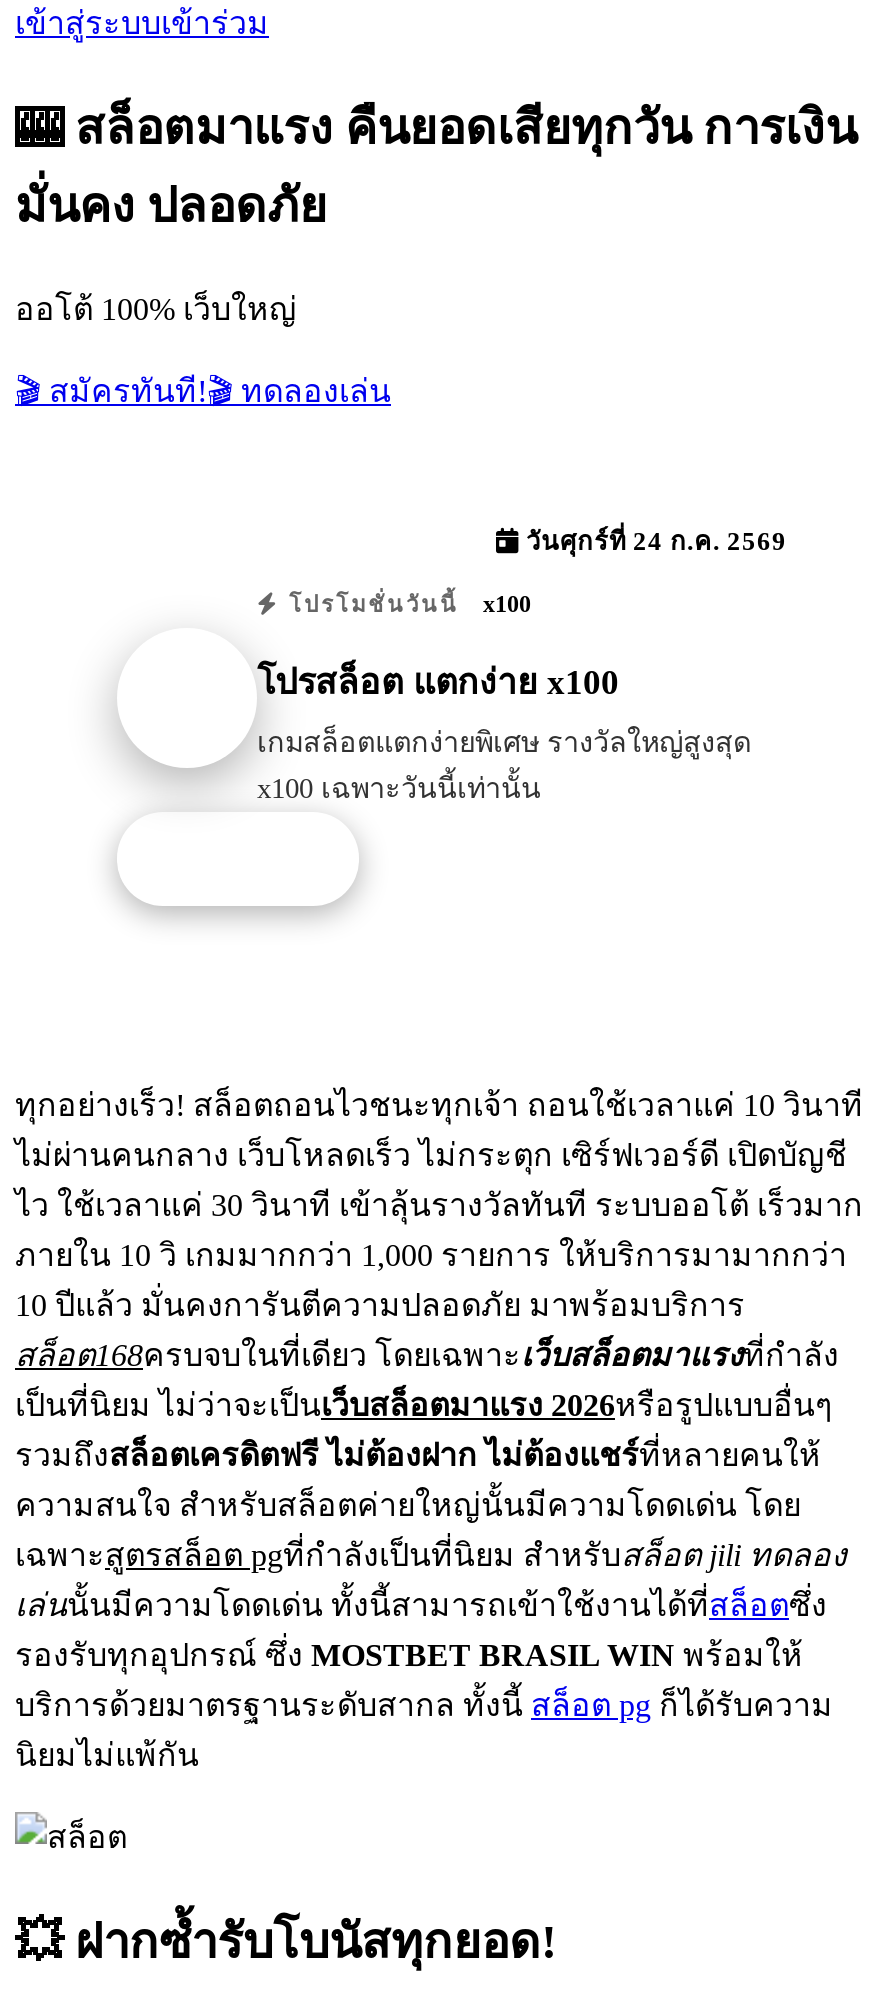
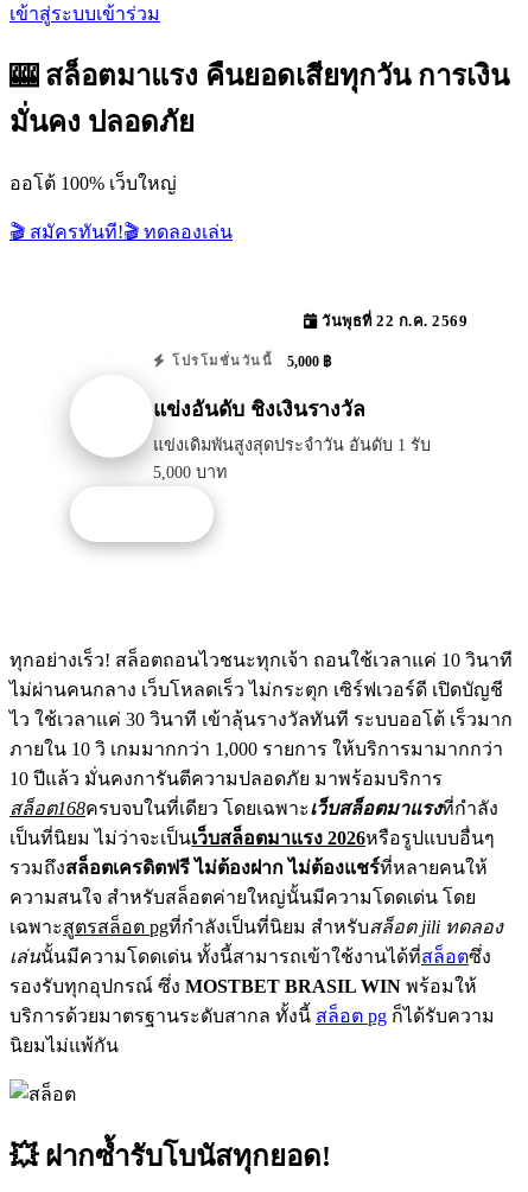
[519,528,787,556] วันศุกร์ที่ 24 ก.ค. 2569 -> [317,313,467,329] วันพุธที่ 22 ก.ค. 2569
[280,590,531,618] โปรโมชั่นวันนี้ x100 -> [167,353,331,370] โปรโมชั่นวันนี้ 5,000 ฿
[257,663,619,703] โปรสล็อต แตกง่าย x100 -> [153,398,365,422] แข่งอันดับ ชิงเงินรางวัล
[257,727,751,805] เกมสล็อตแตกง่ายพิเศษ รางวัลใหญ่สูงสุด | x100 เฉพาะวันนี้เท่านั้น -> [153,436,431,482] แข่งเดิมพันสูงสุดประจำวัน อันดับ 1 รับ | 5,000 บาท

